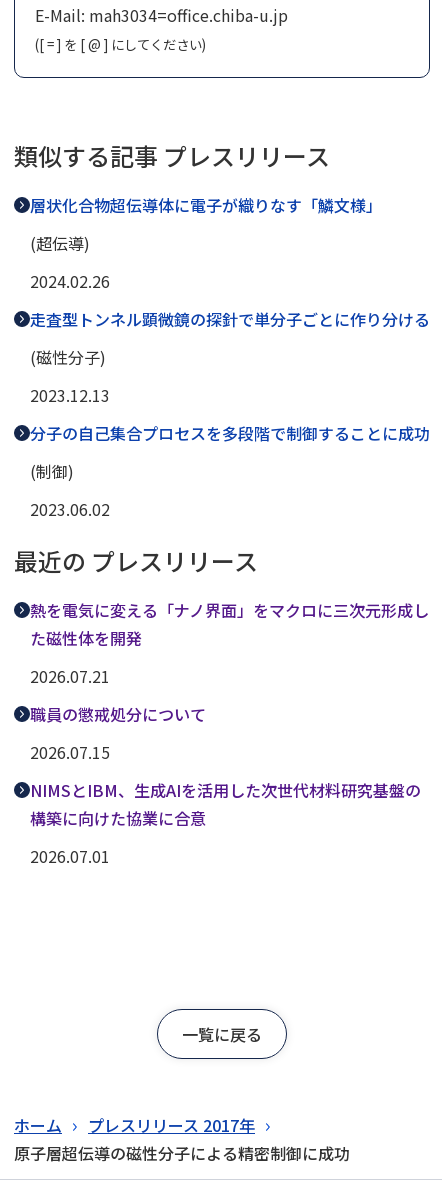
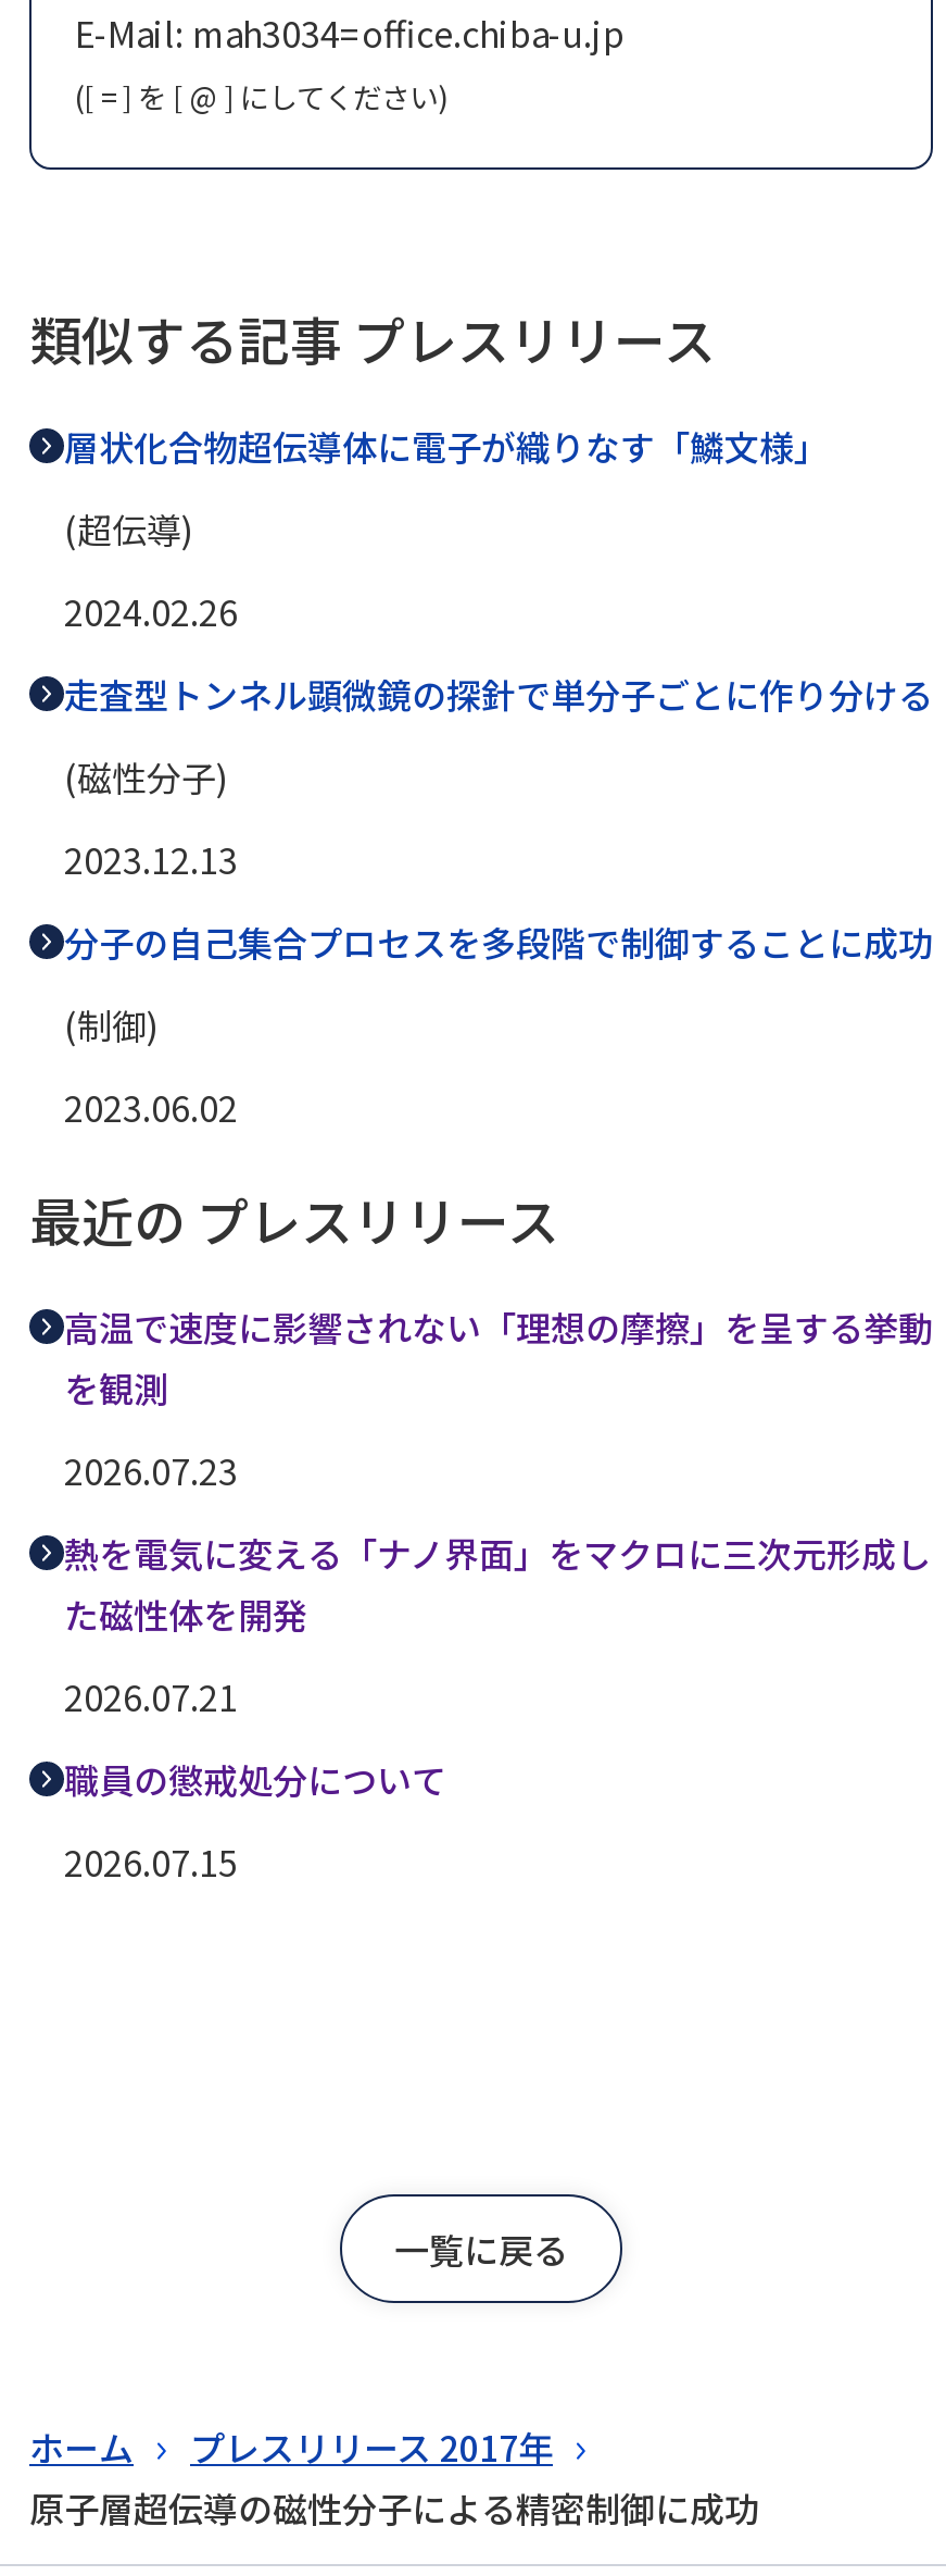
none -> [64,1299,933,1495] 高温で速度に影響されない「理想の摩擦」を呈する挙動 | を観測 | 2026.07.23
moved [30,597,429,763] -> [64,1526,931,1887]: 熱を電気に変える「ナノ界面」をマクロに三次元形成し | た磁性体を開発 | 2026.07.21 | 職員の懲戒処分について | 2026.07.15
[30,777,421,867] NIMSとIBM、生成AIを活用した次世代材料研究基盤の | 構築に向けた協業に合意 | 2026.07.01 -> none

